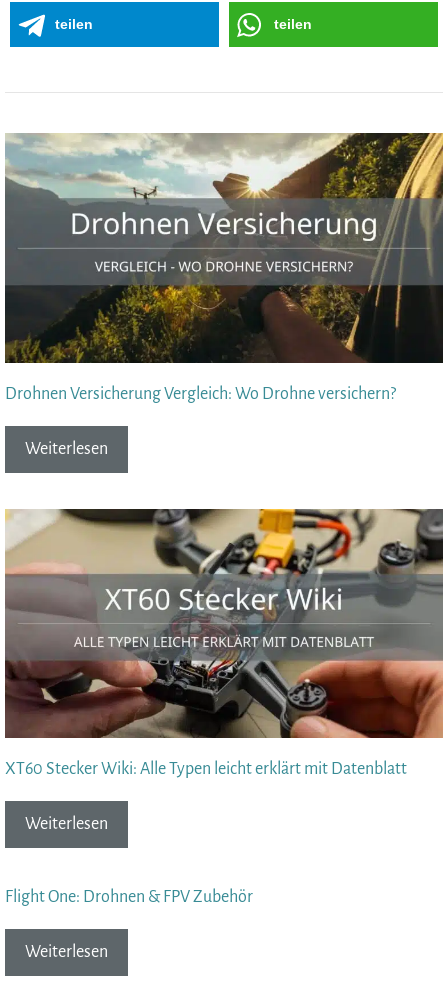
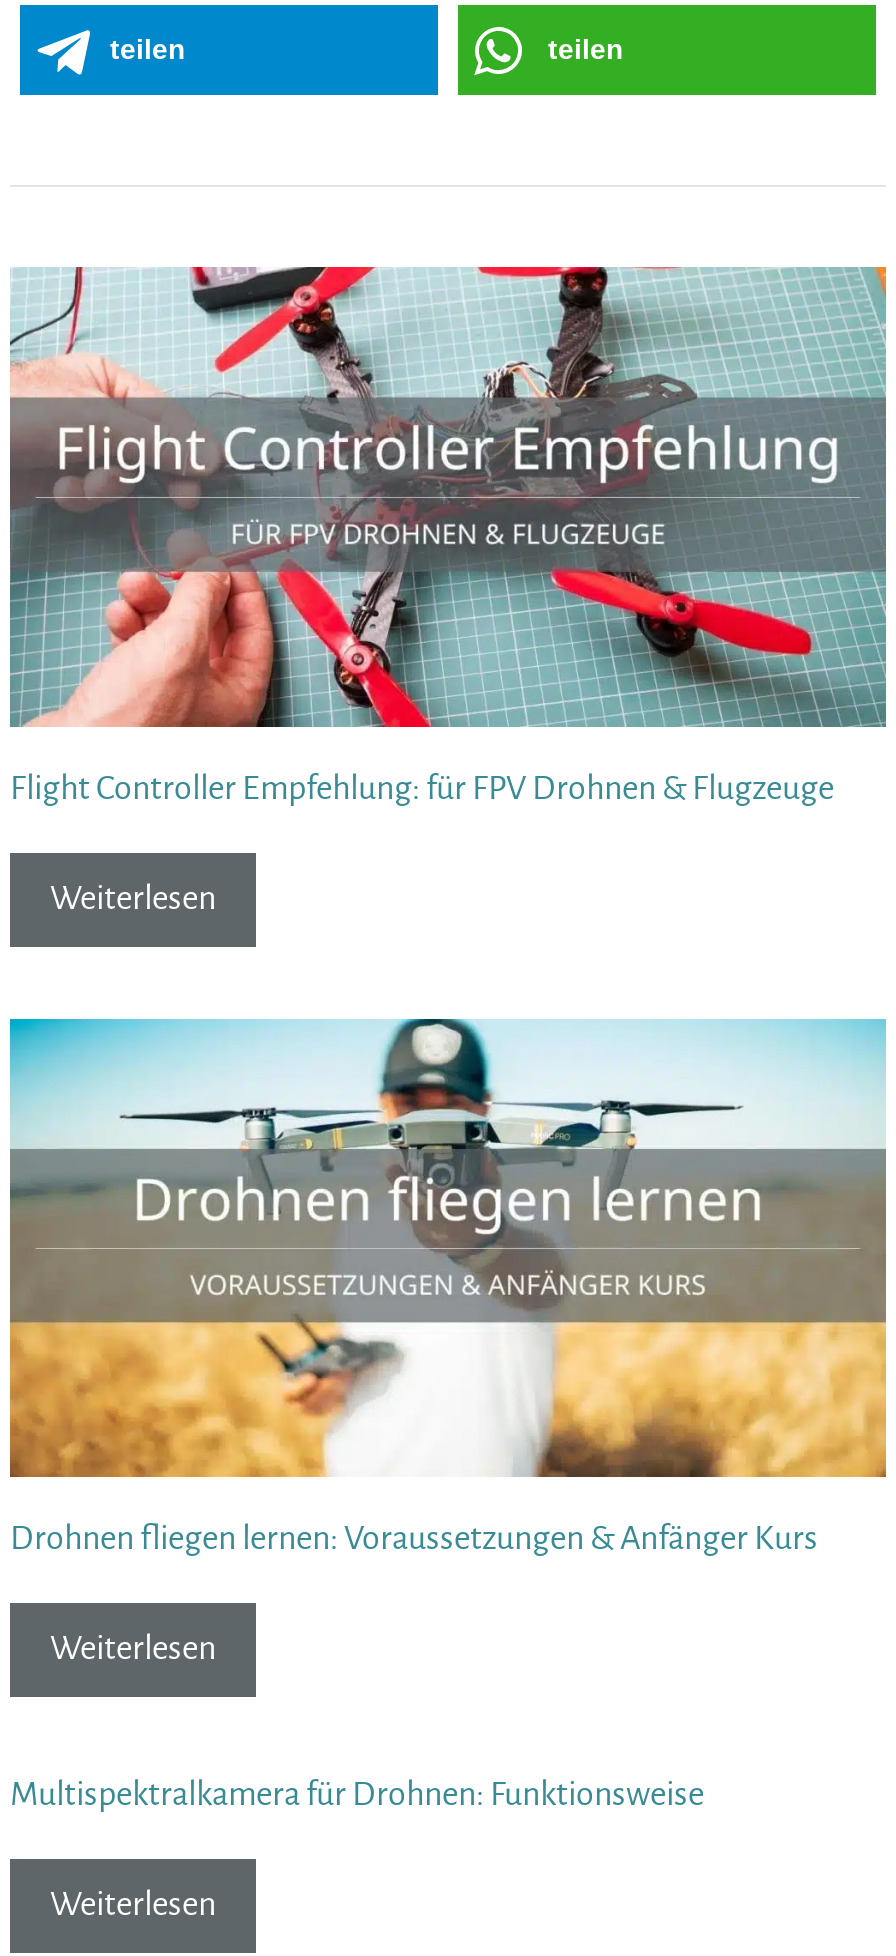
[4,132,444,403] [image] | Drohnen Versicherung Vergleich: Wo Drohne versichern? -> [8,265,888,806] [image] | Flight Controller Empfehlung: für FPV Drohnen & Flugzeuge
[4,508,444,778] [image] | XT60 Stecker Wiki: Alle Typen leicht erklärt mit Datenblatt -> [8,1017,888,1557] [image] | Drohnen fliegen lernen: Voraussetzungen & Anfänger Kurs
[5,888,253,906] Flight One: Drohnen & FPV Zubehör -> [10,1777,704,1813] Multispektralkamera für Drohnen: Funktionsweise

